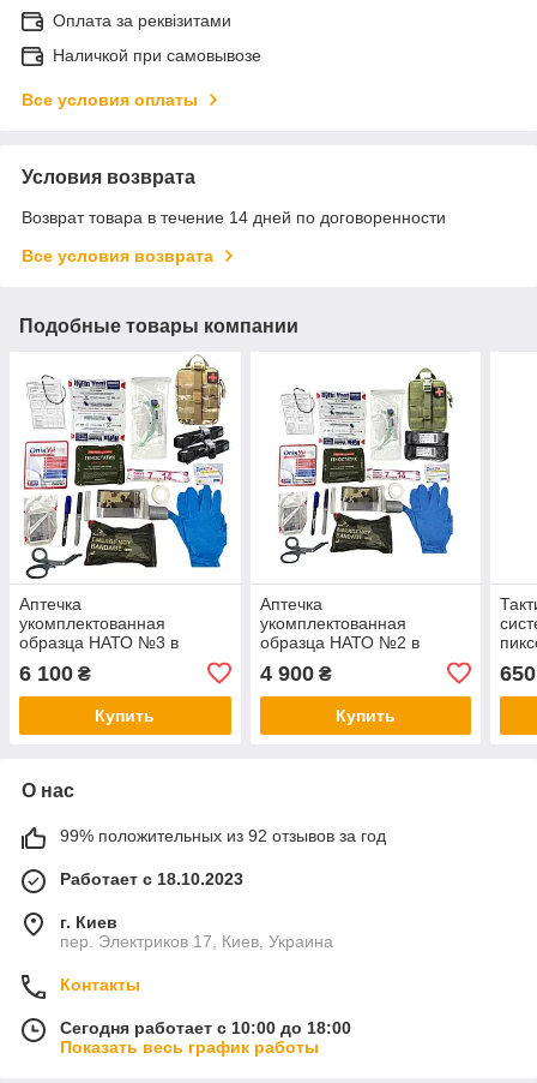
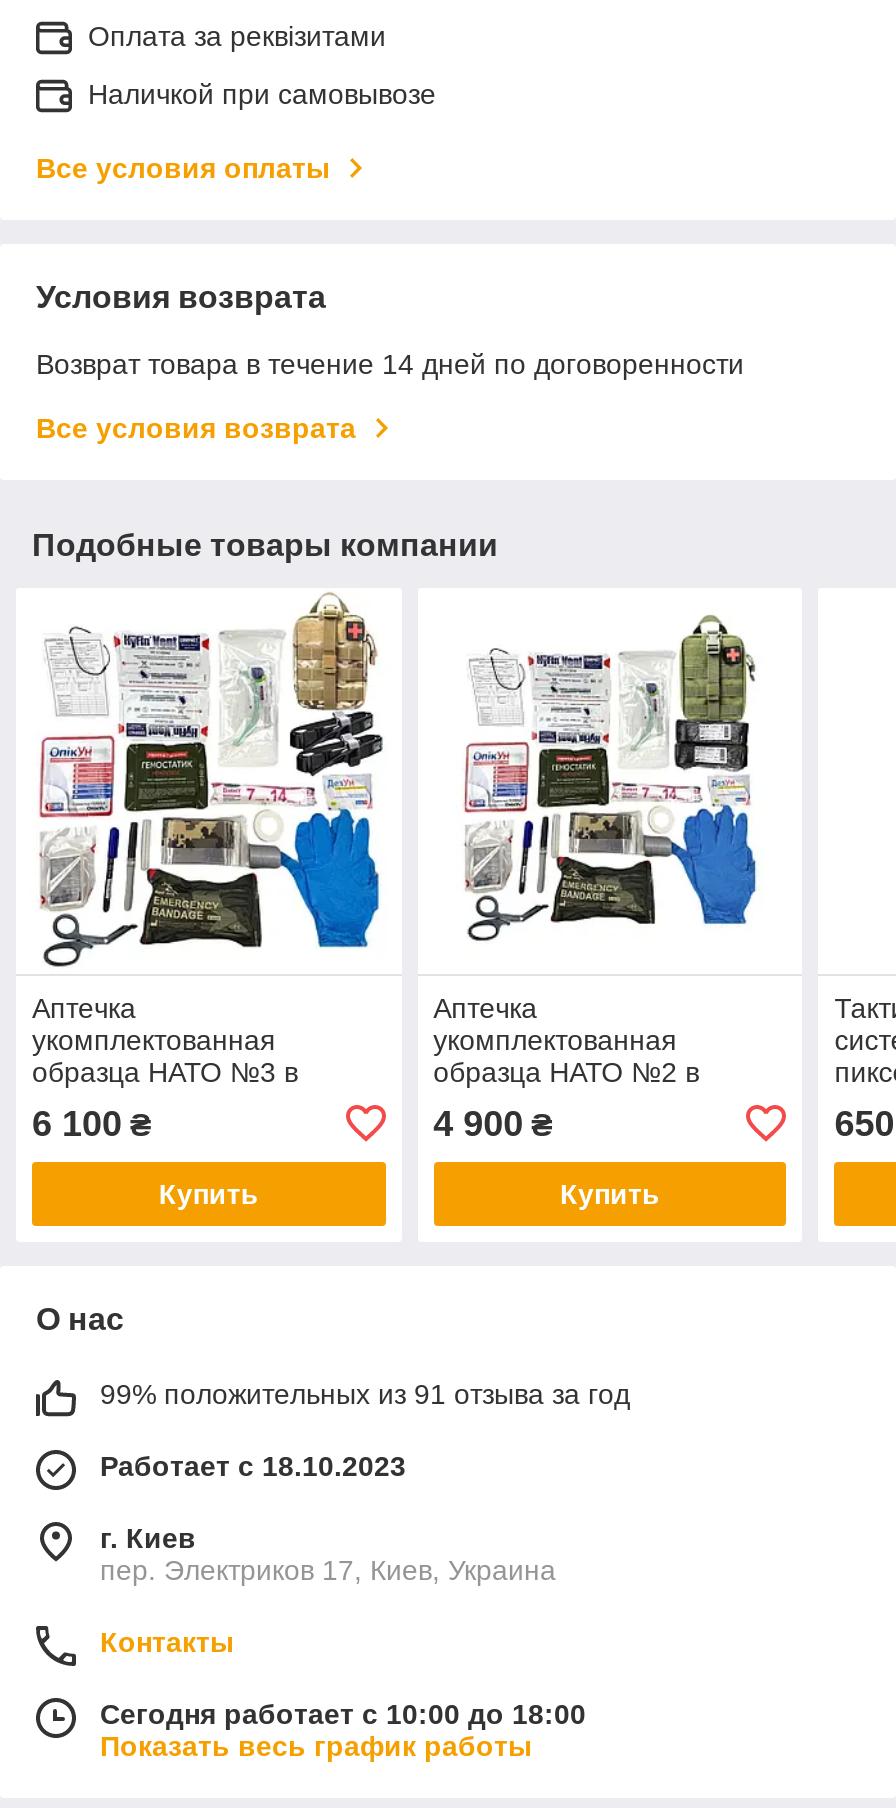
[60,826,386,845] 99% положительных из 92 отзывов за год -> [100,1378,630,1410] 99% положительных из 91 отзыва за год

